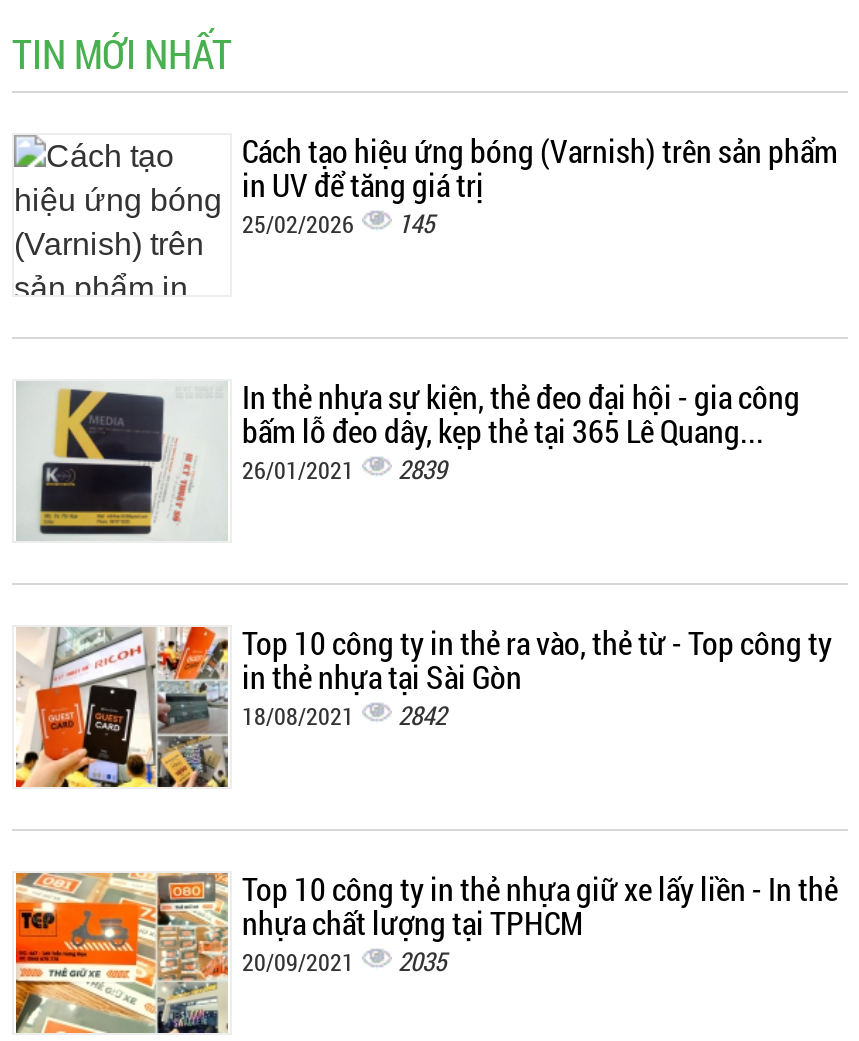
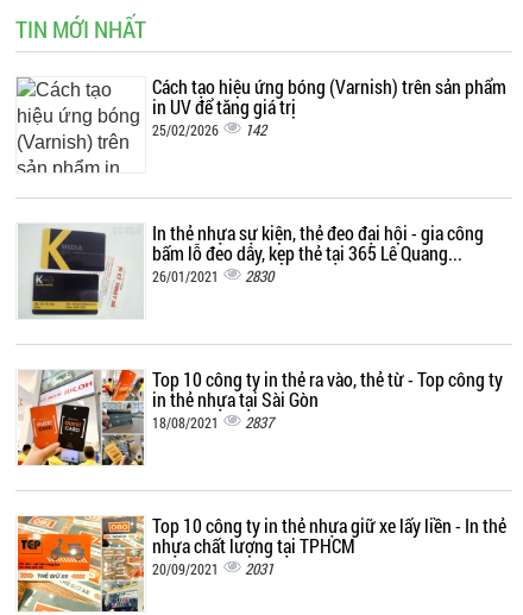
[242,205,434,241] 25/02/2026 145 -> [152,119,266,140] 25/02/2026 142
[242,451,446,487] 26/01/2021 2839 -> [152,265,273,287] 26/01/2021 2830
[242,697,446,733] 18/08/2021 2842 -> [152,412,273,433] 18/08/2021 2837
[242,943,446,979] 20/09/2021 2035 -> [152,558,273,579] 20/09/2021 2031

